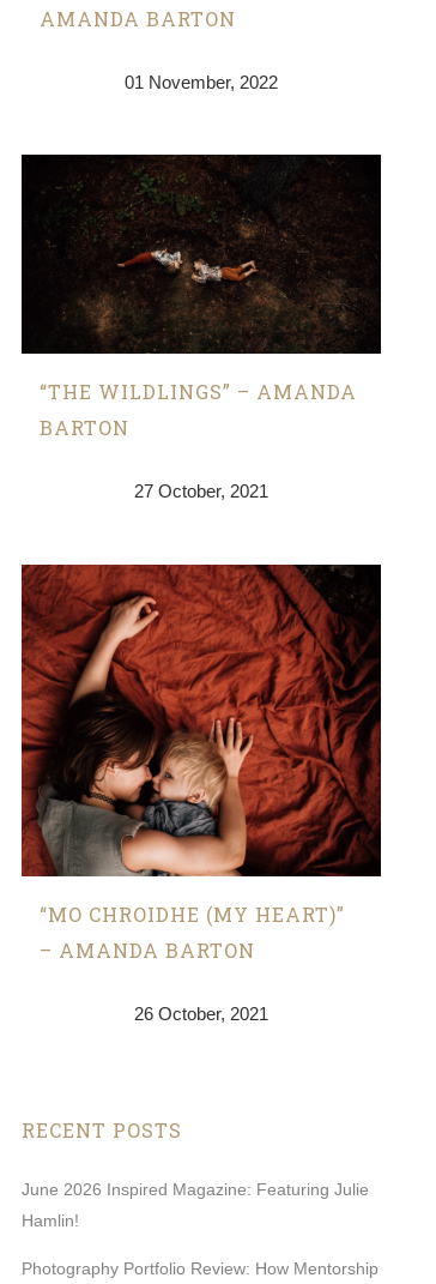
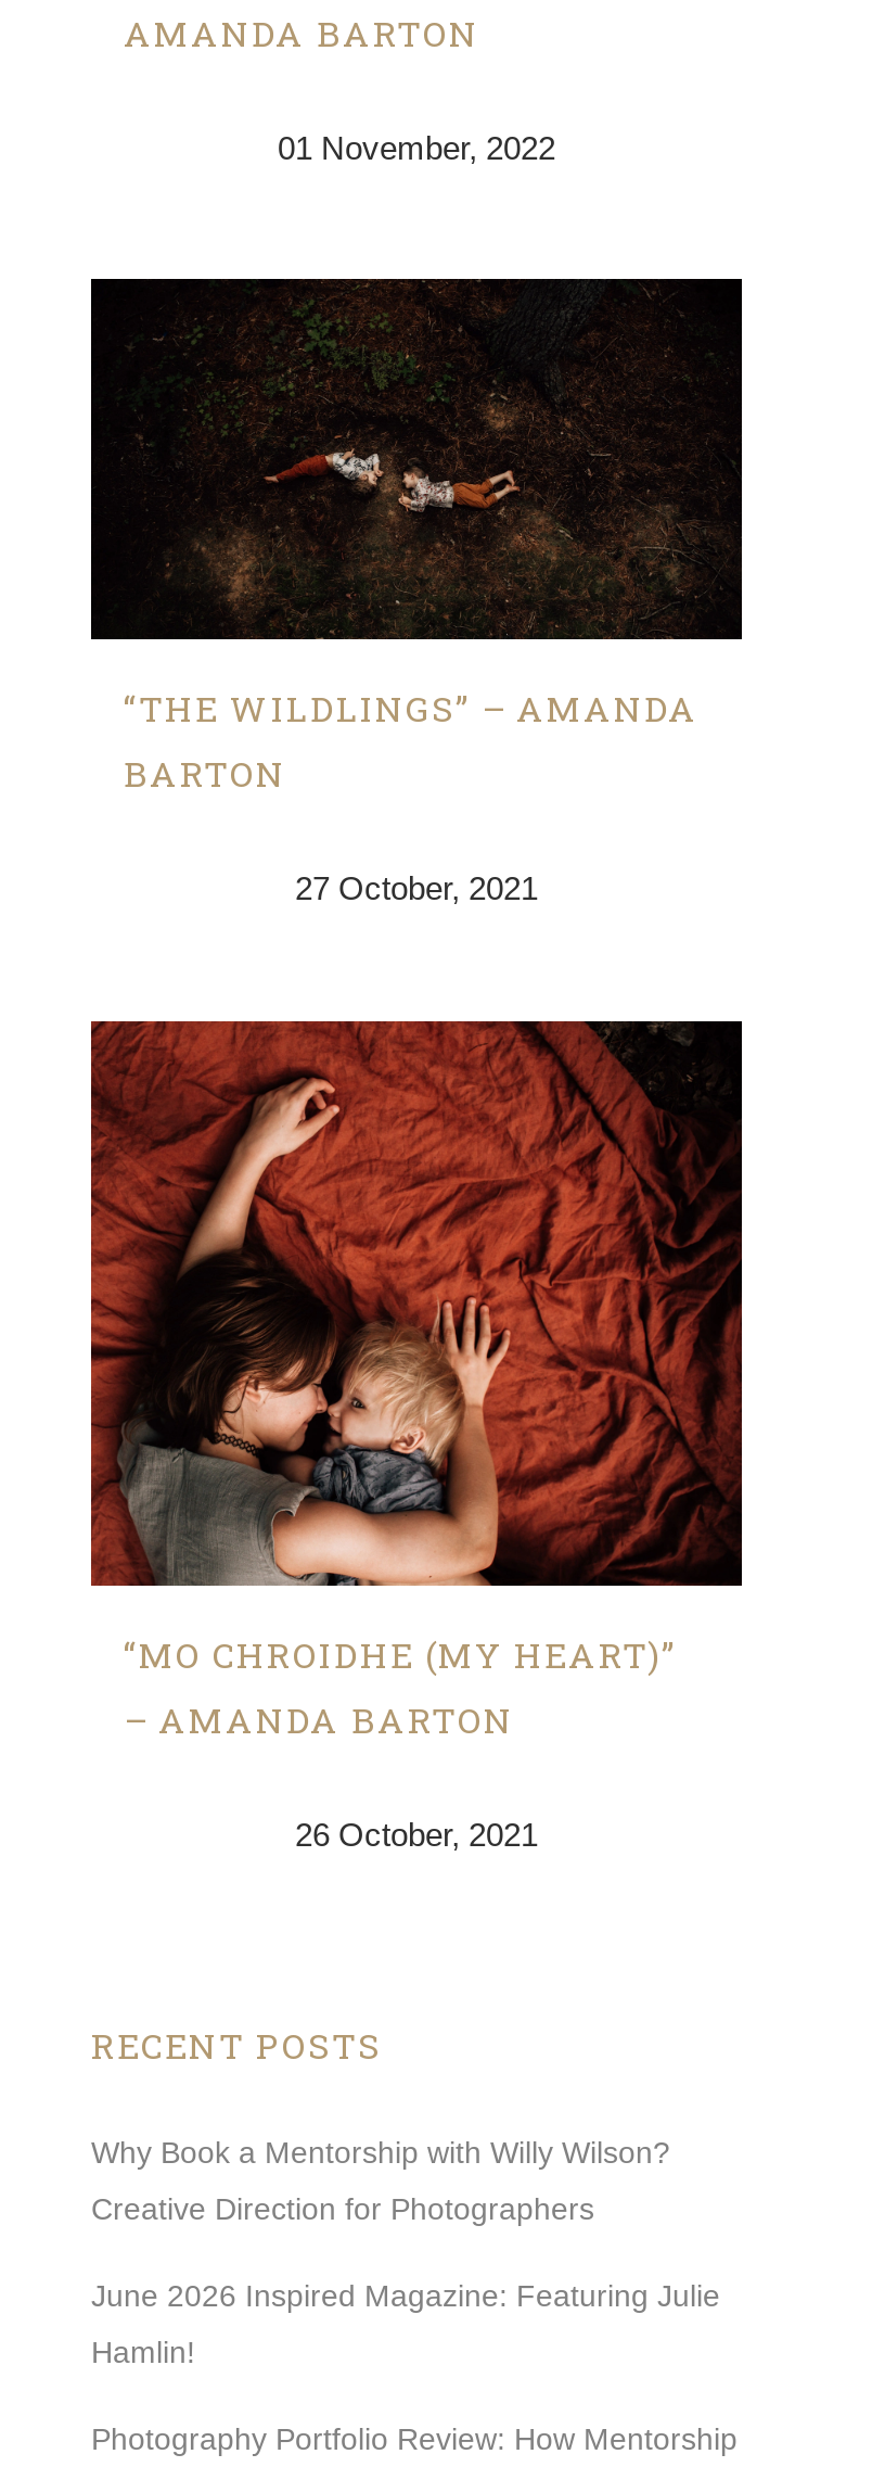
none -> [91,2134,670,2225] Why Book a Mentorship with Willy Wilson? | Creative Direction for Photographers

